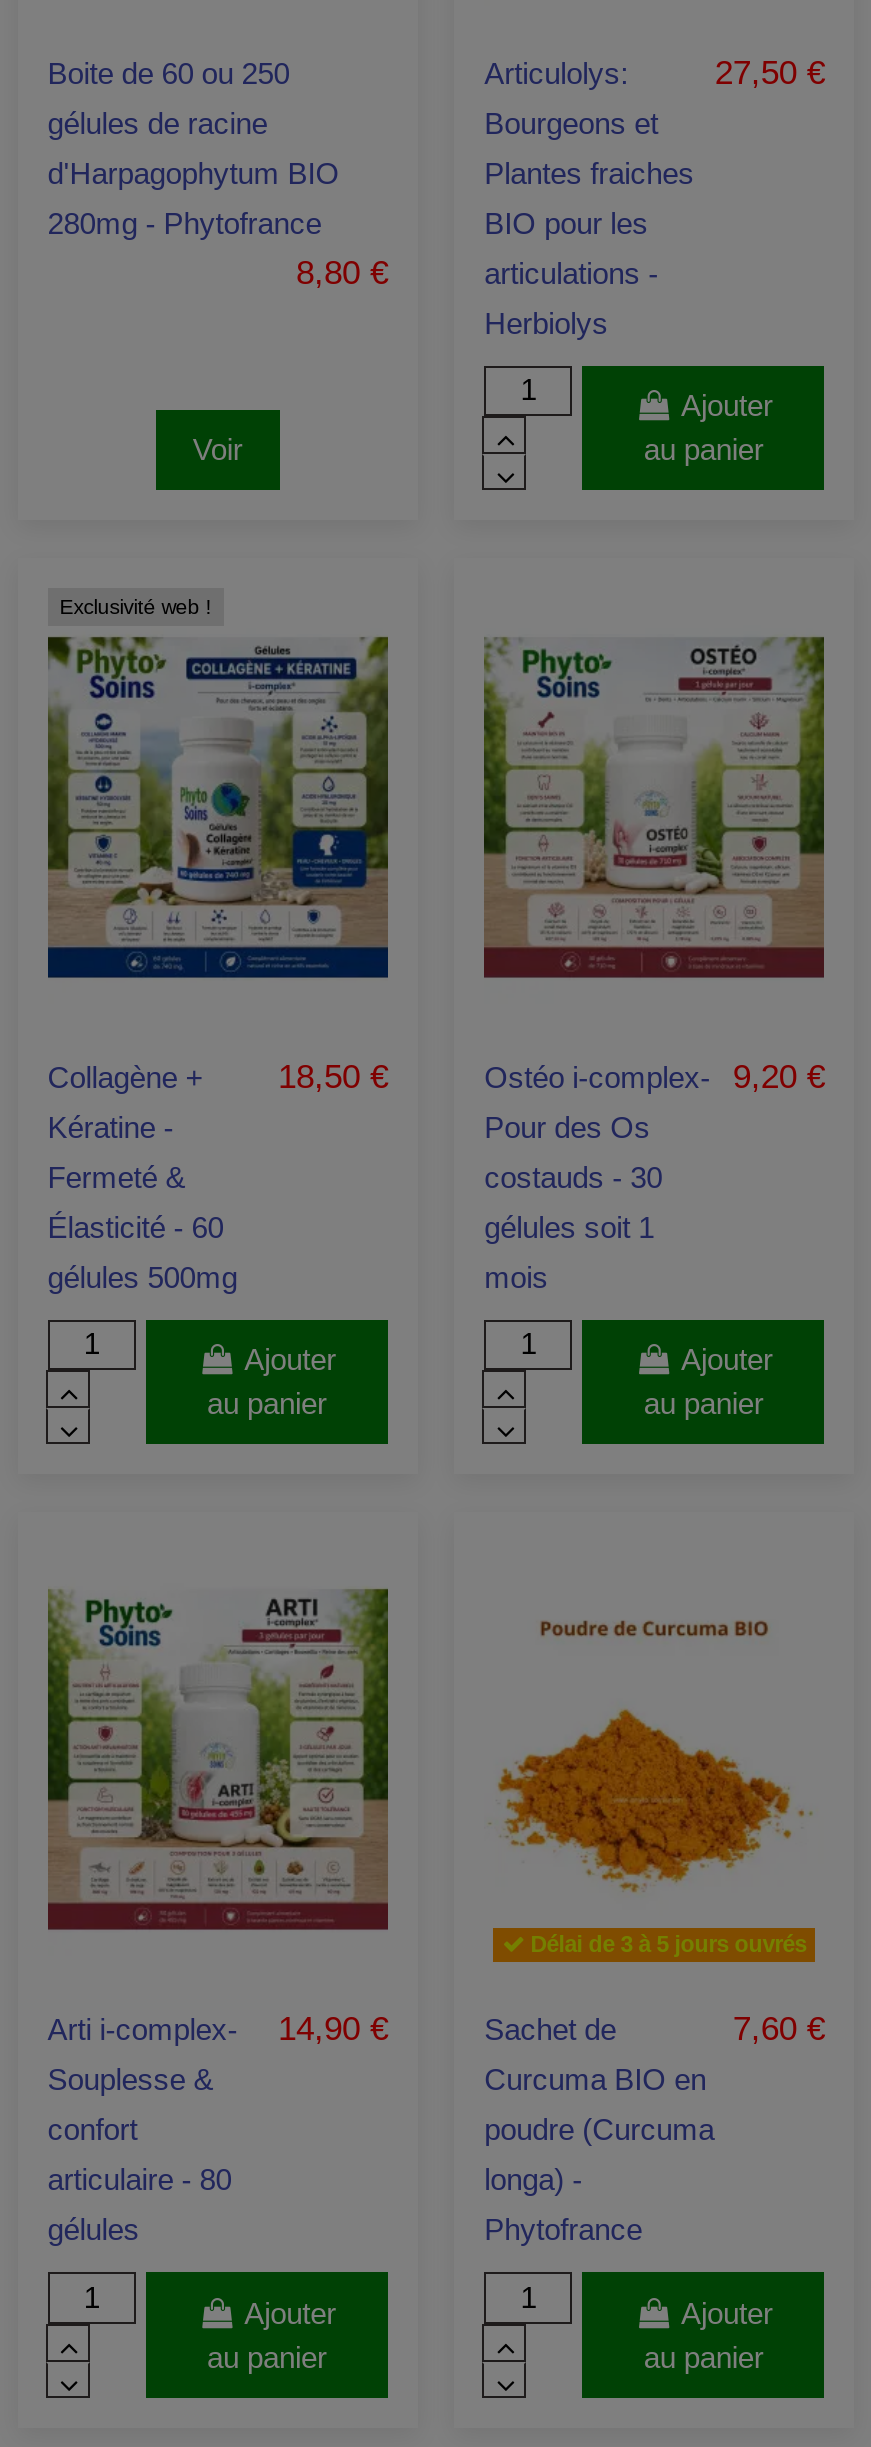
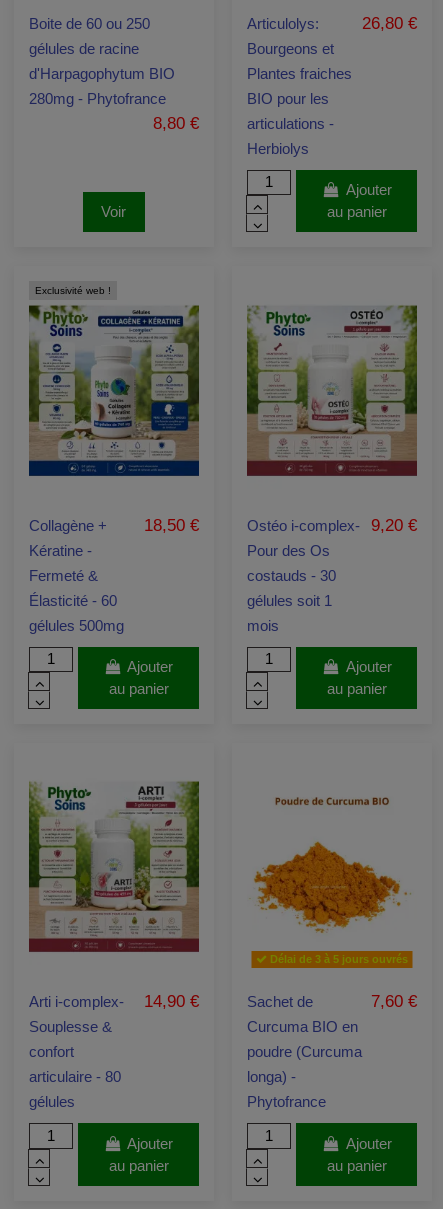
[715,53,825,91] 27,50 € -> [362,14,417,33] 26,80 €

